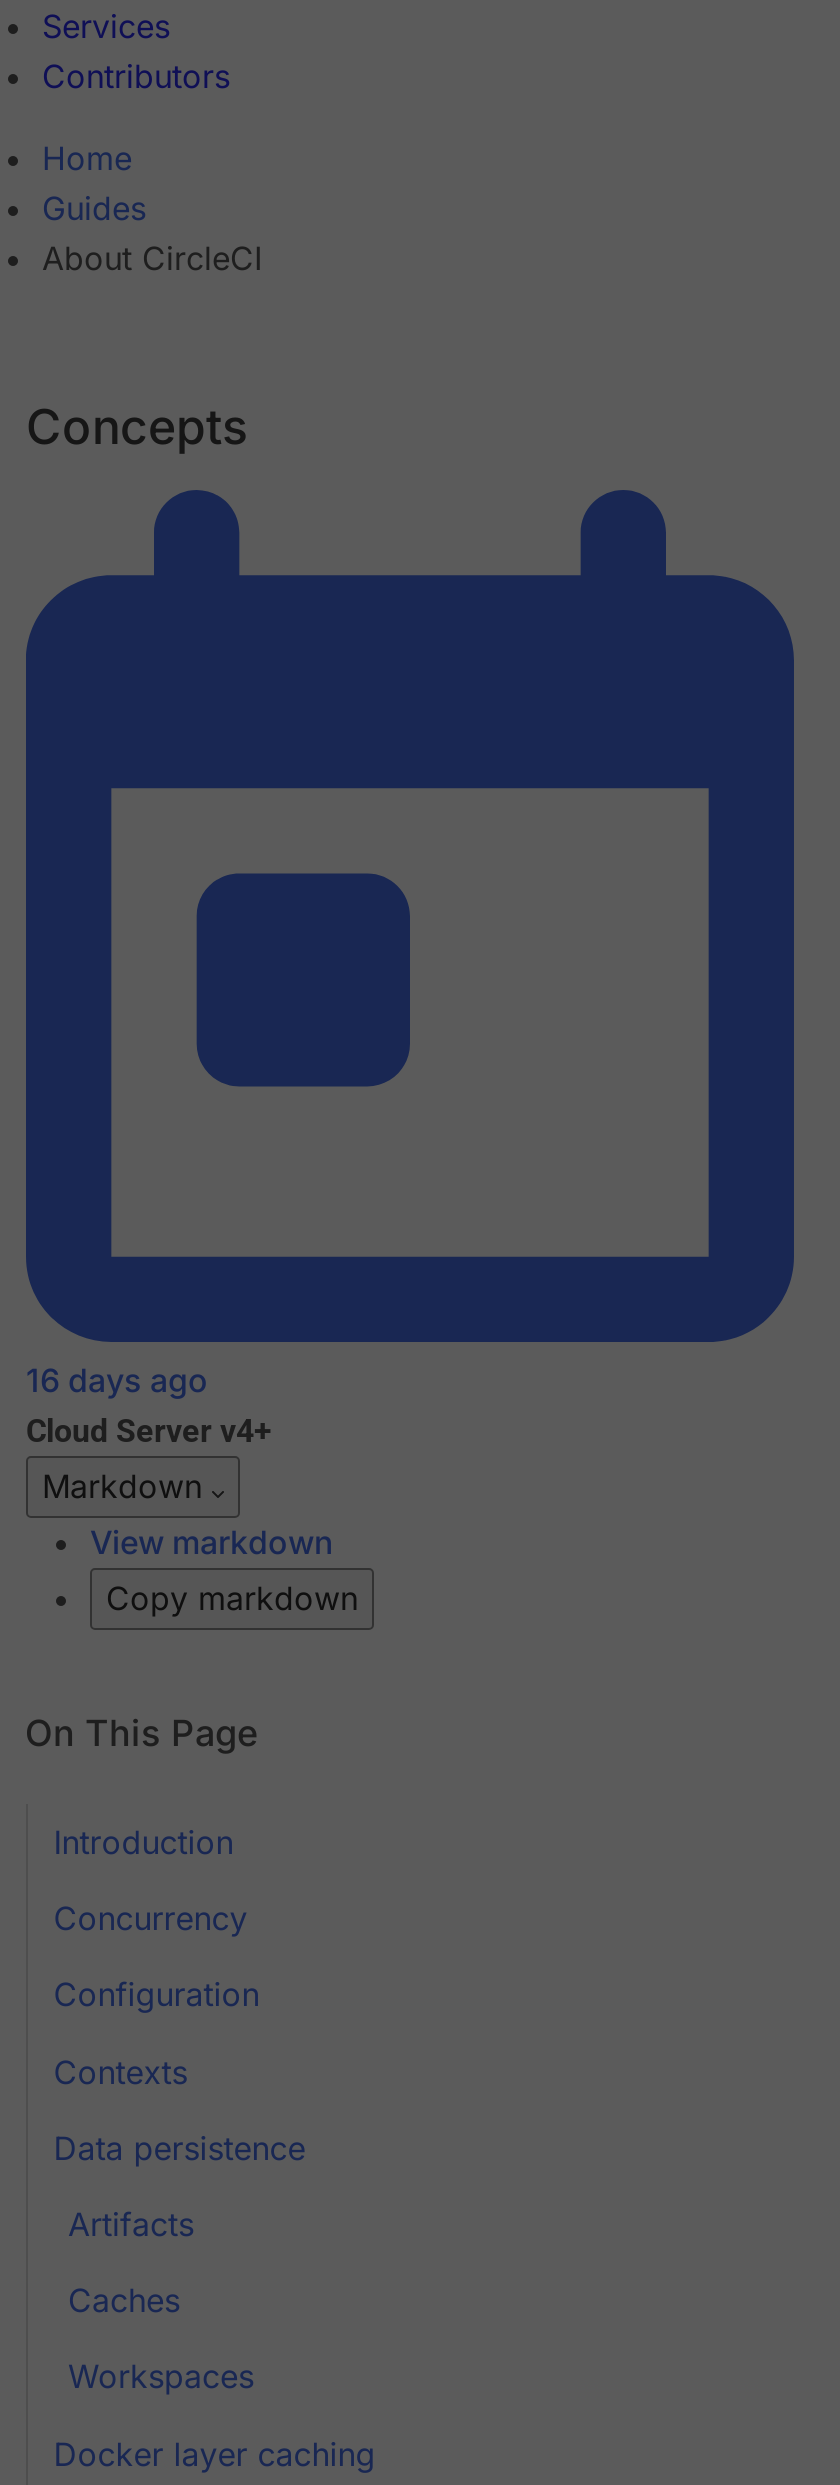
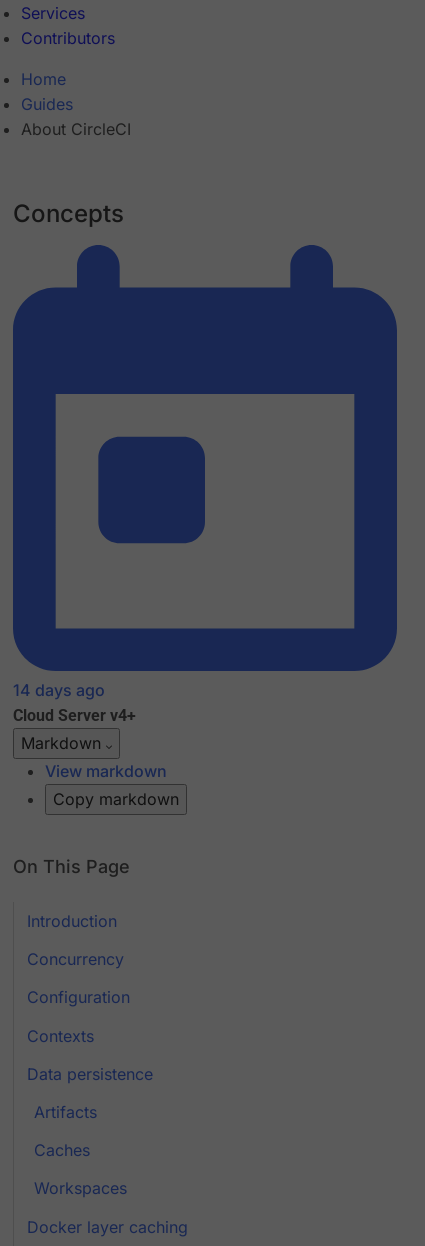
[26,1361,208,1401] 16 days ago -> [13,680,105,700] 14 days ago

